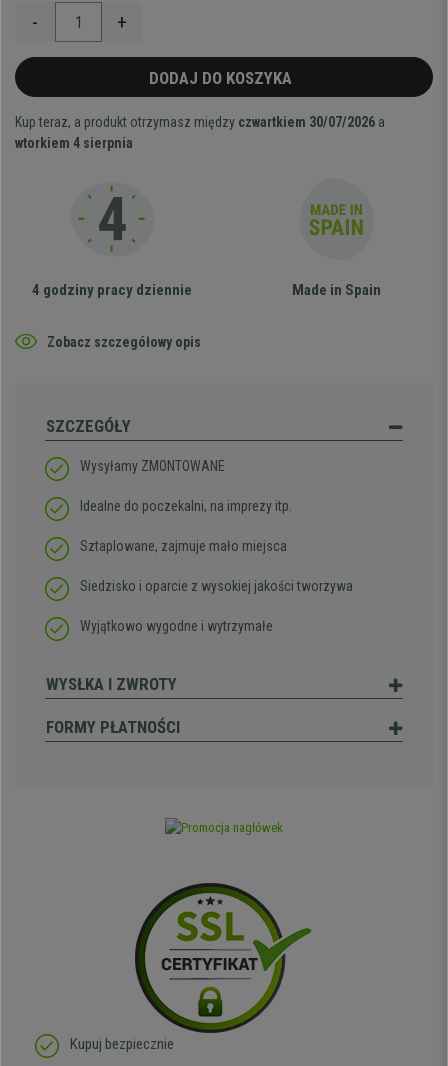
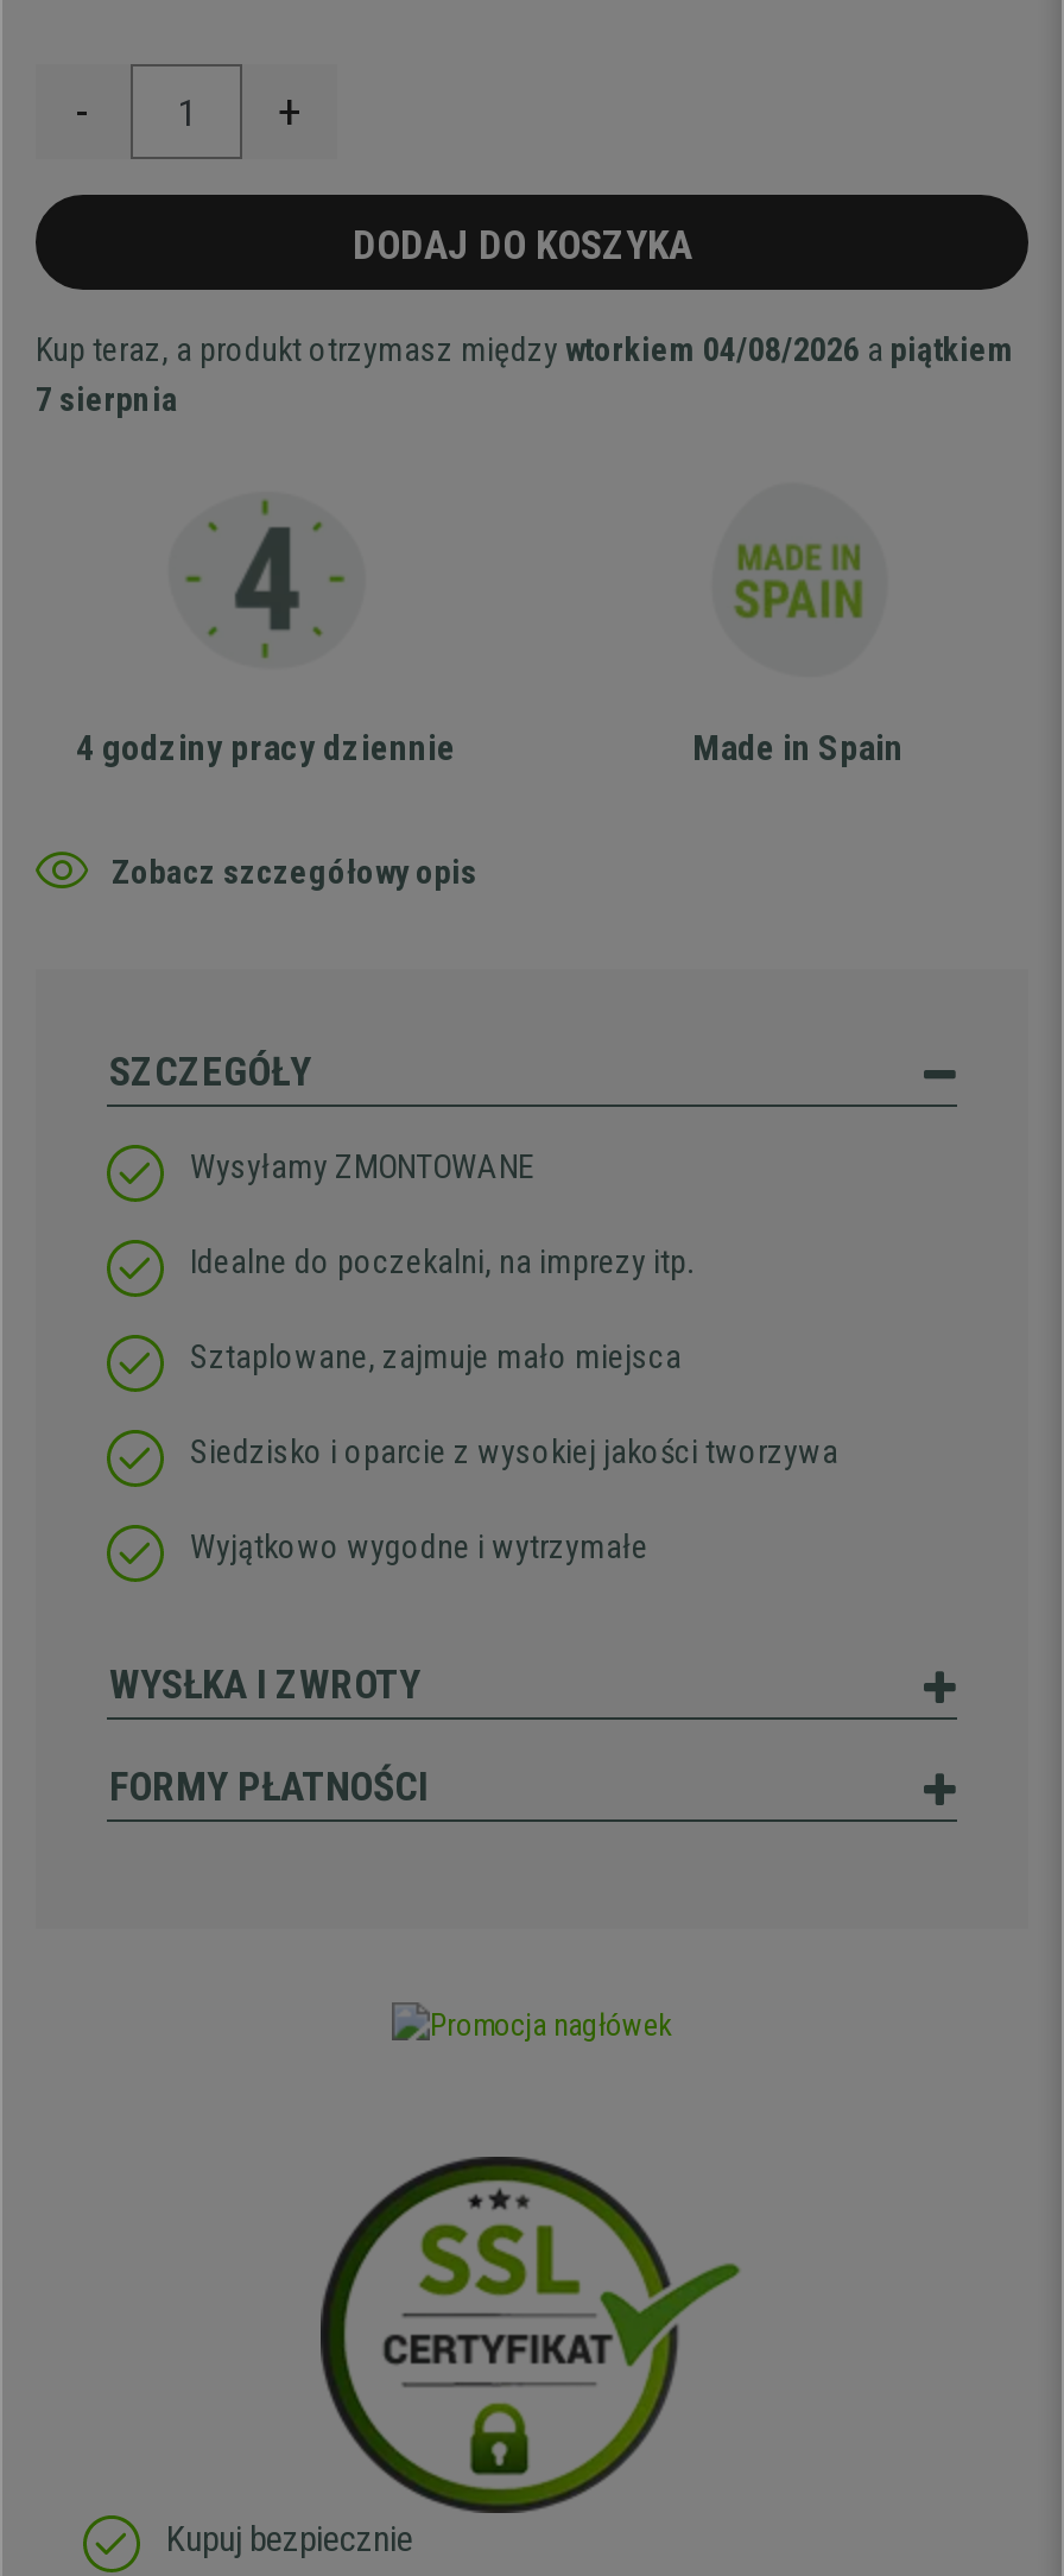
[15,114,385,151] Kup teraz, a produkt otrzymasz między czwartkiem 30/07/2026 a | wtorkiem 4 sierpnia -> [36,330,1014,418] Kup teraz, a produkt otrzymasz między wtorkiem 04/08/2026 a piątkiem | 7 sierpnia

